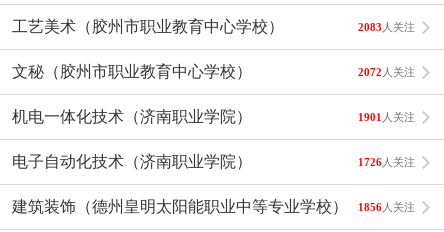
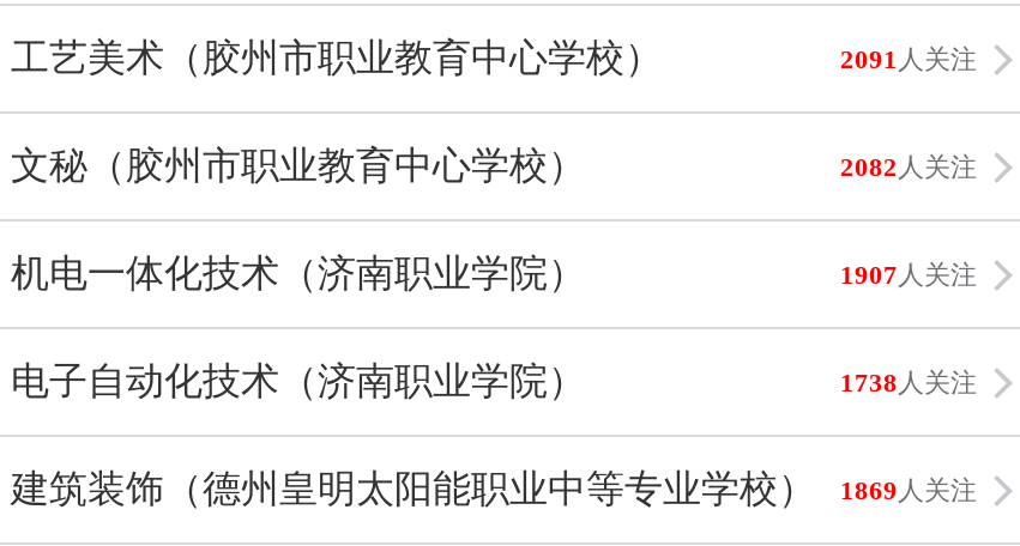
[358,21,415,33] 2083人关注 -> [840,44,977,73] 2091人关注
[358,66,415,78] 2072人关注 -> [840,152,977,181] 2082人关注
[358,111,415,123] 1901人关注 -> [840,260,977,289] 1907人关注
[358,156,415,168] 1726人关注 -> [840,368,977,396] 1738人关注
[12,198,415,215] 建筑装饰（德州皇明太阳能职业中等专业学校） 1856人关注 -> [11,468,977,509] 建筑装饰（德州皇明太阳能职业中等专业学校） 1869人关注

